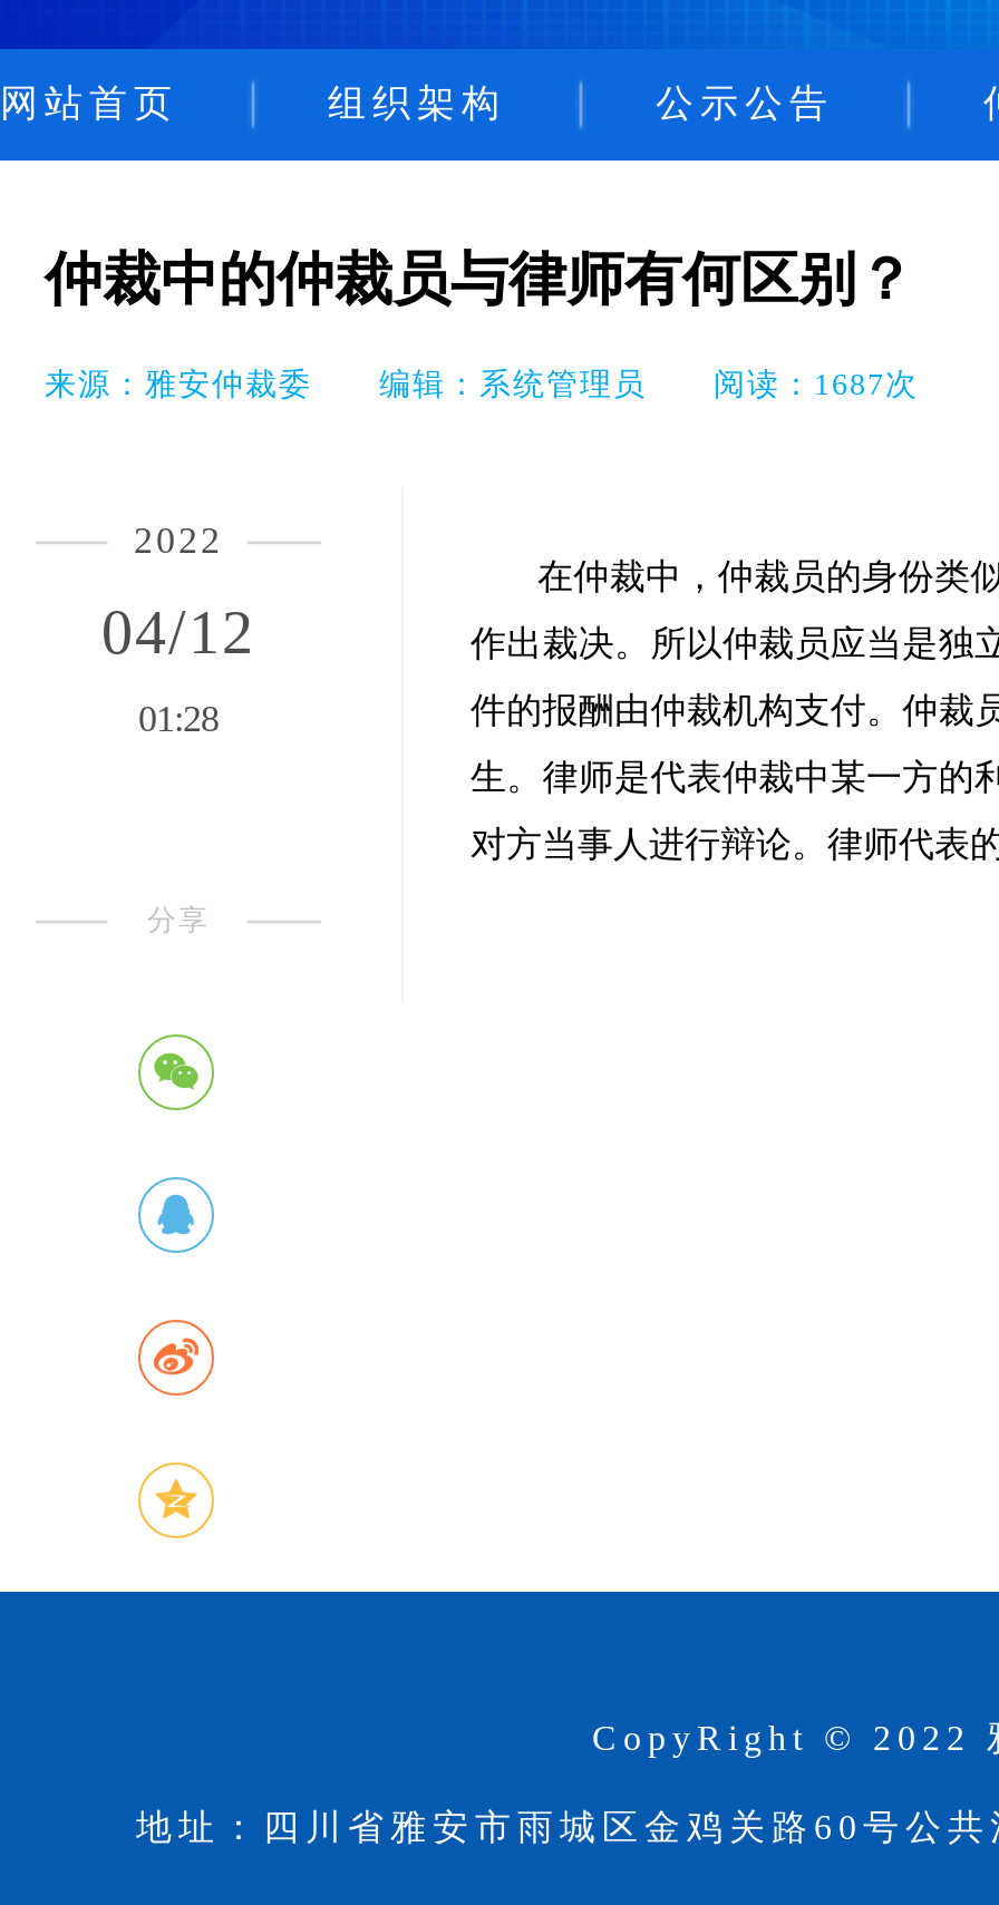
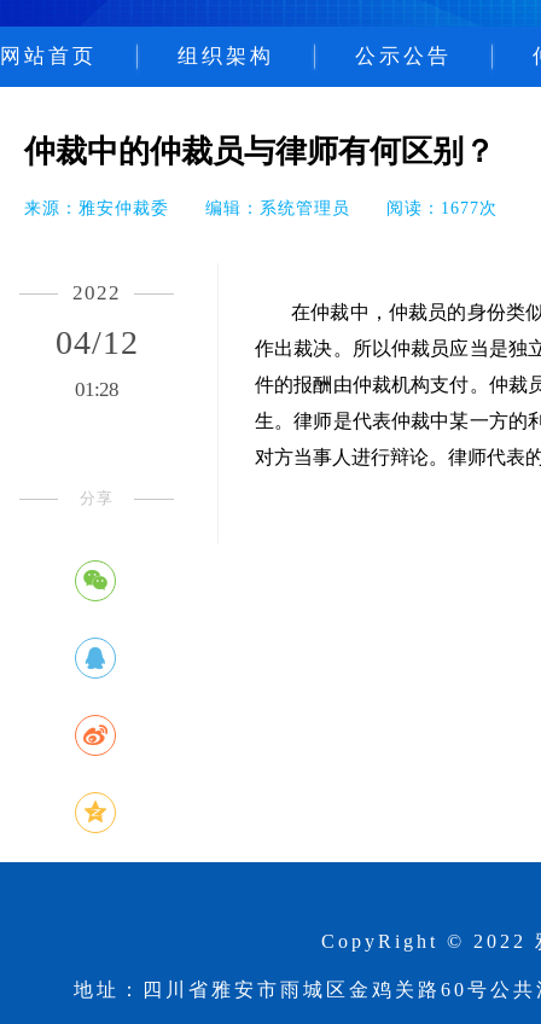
[45,369,919,402] 来源：雅安仲裁委 编辑：系统管理员 阅读：1687次 -> [24,200,498,218] 来源：雅安仲裁委 编辑：系统管理员 阅读：1677次

